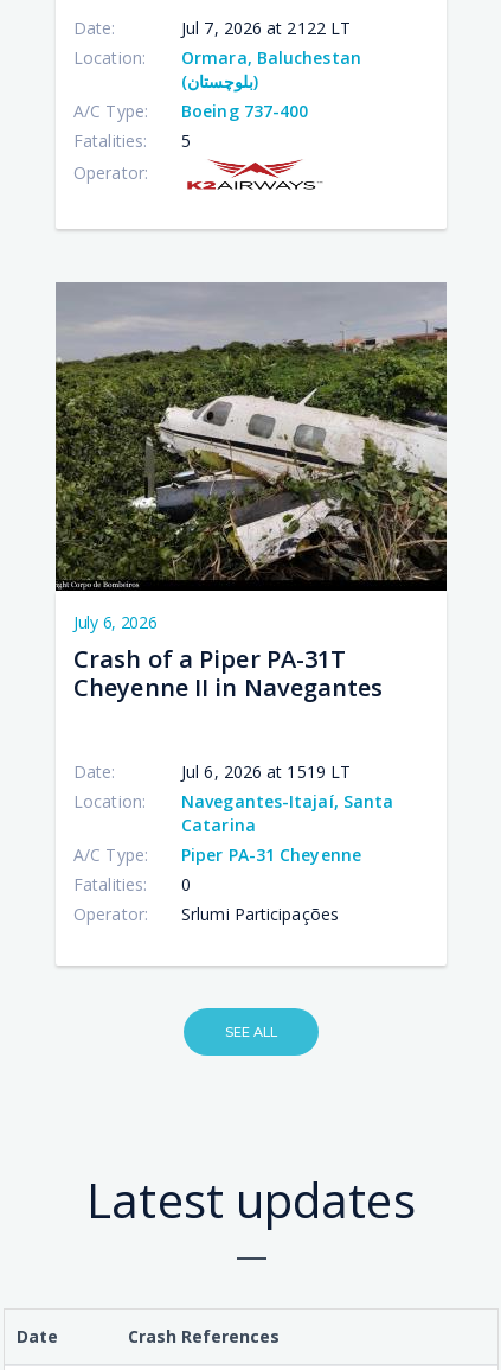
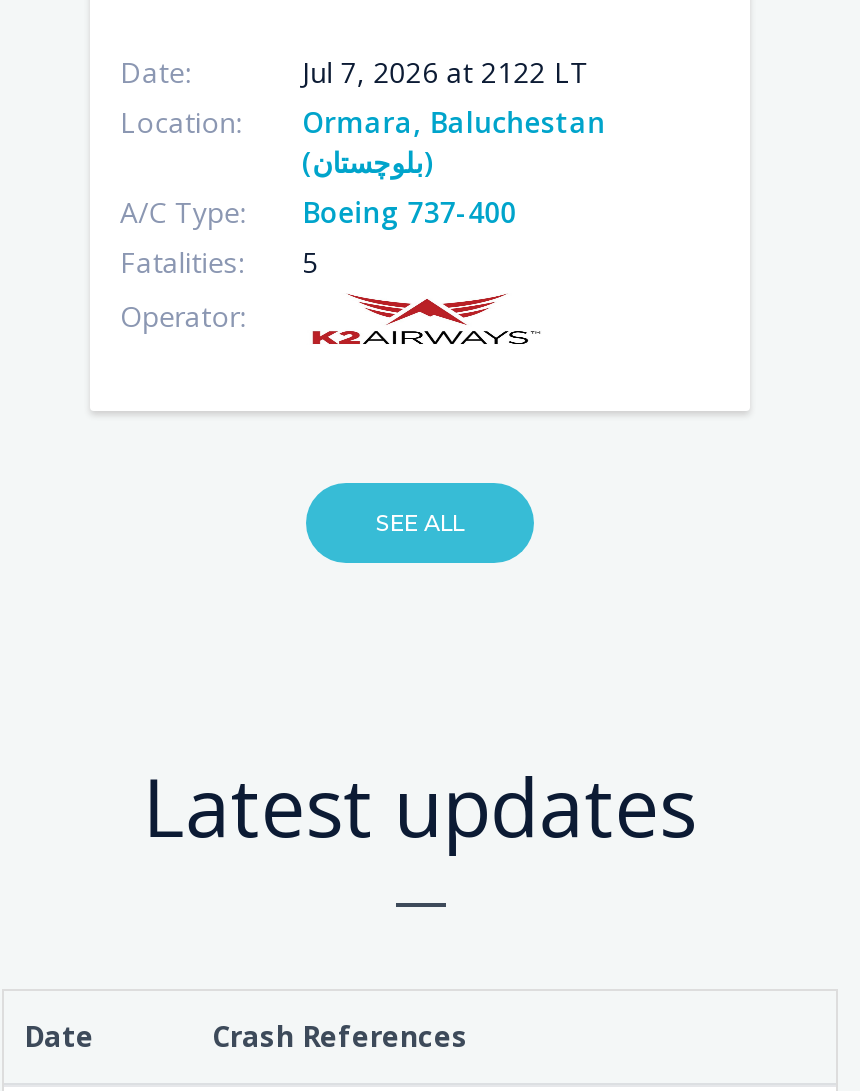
[54,281,448,926] [image] | July 6, 2026 | Crash of a Piper PA-31T | Cheyenne II in Navegantes | Date: | Jul 6, 2026 at 1519 LT | Location: | Navegantes-Itajaí, Santa | Catarina | A/C Type: | Piper PA-31 Cheyenne | Fatalities: | 0 | Operator: | Srlumi Participações -> none

